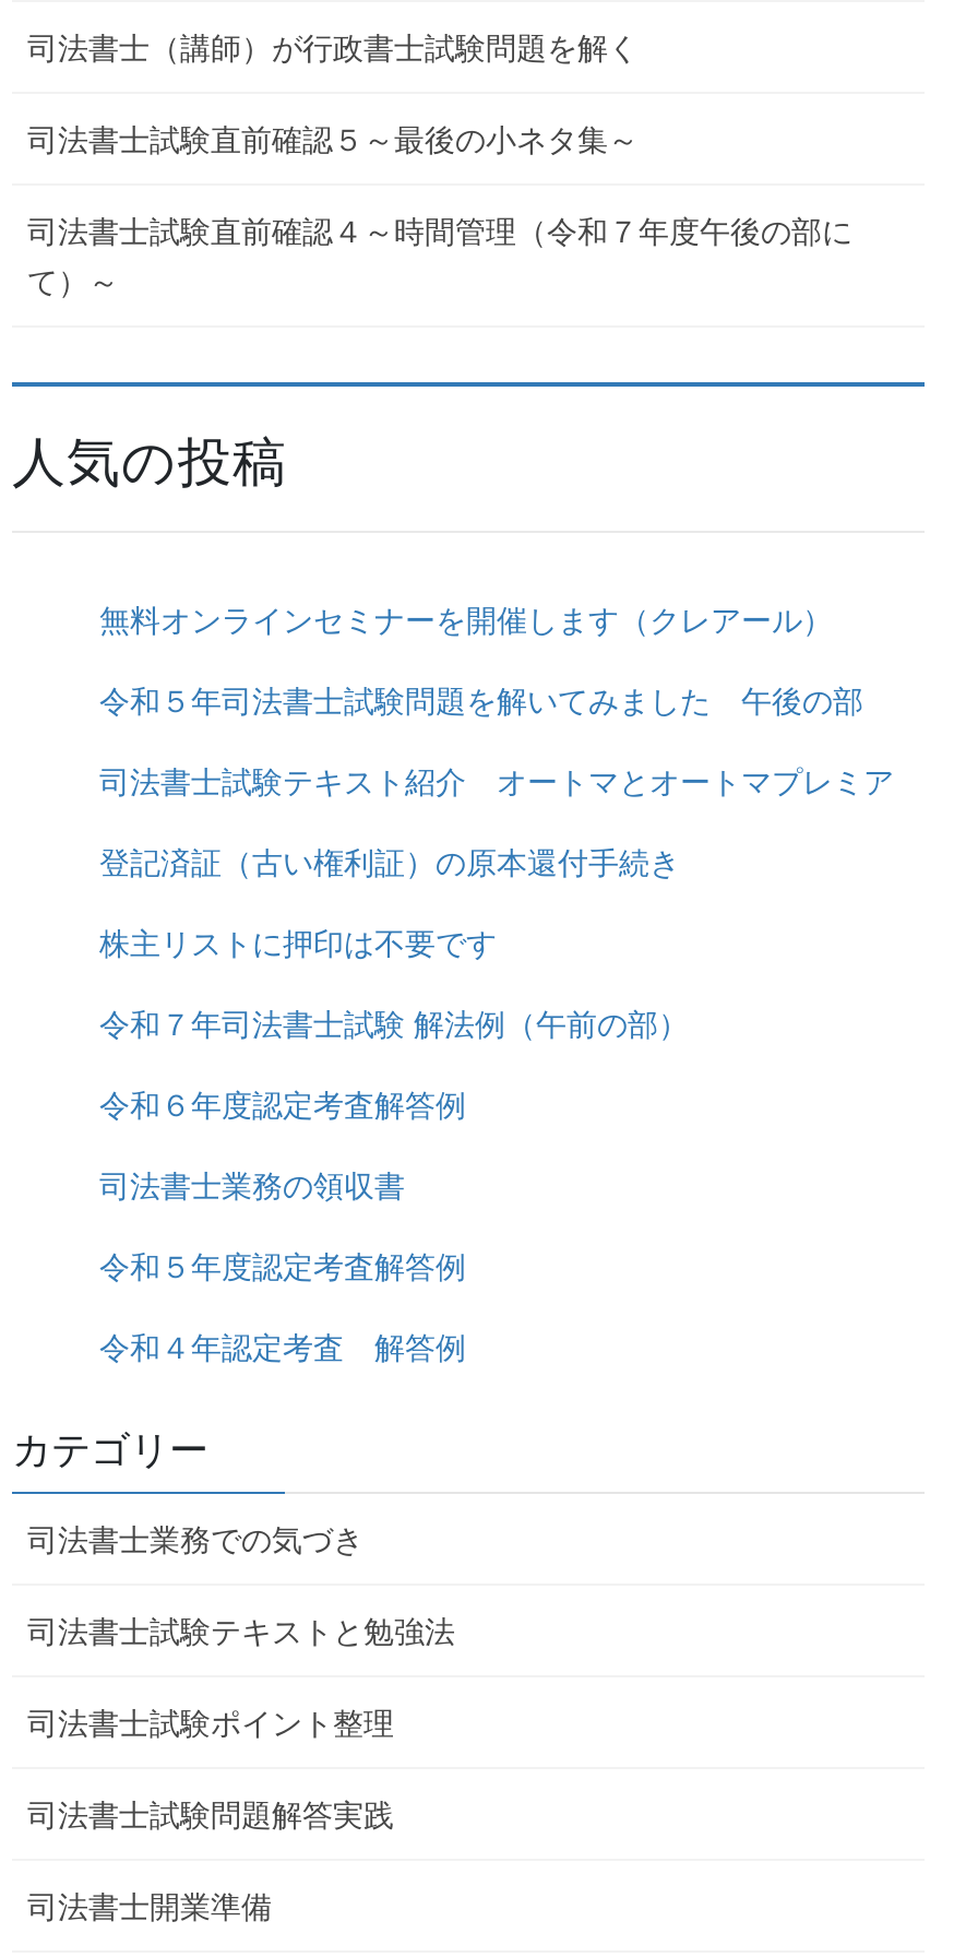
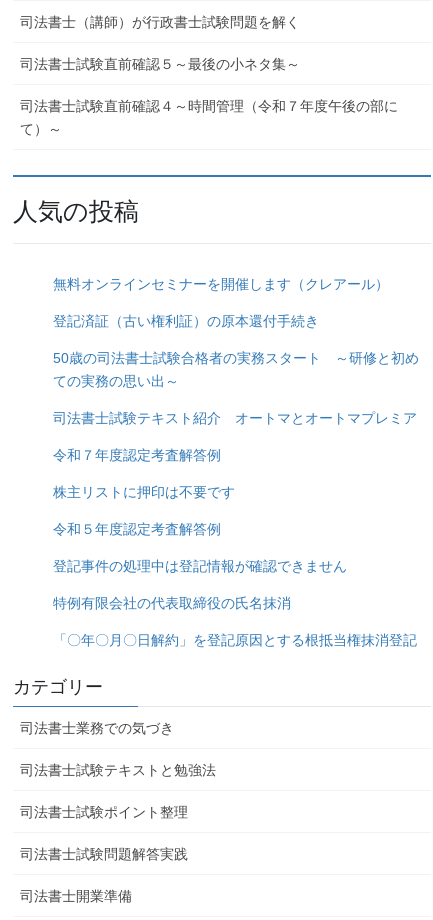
[99,684,863,719] 令和５年司法書士試験問題を解いてみました 午後の部 -> none
moved [99,765,894,800] -> [53,410,417,426]: 司法書士試験テキスト紹介 オートマとオートマプレミア
moved [99,846,680,881] -> [53,313,319,329]: 登記済証（古い権利証）の原本還付手続き
none -> [53,350,419,463] 50歳の司法書士試験合格者の実務スタート ～研修と初め | ての実務の思い出～ | 令和７年度認定考査解答例
moved [99,927,497,962] -> [53,484,235,500]: 株主リストに押印は不要です
[99,1008,689,1204] 令和７年司法書士試験 解法例（午前の部） | 令和６年度認定考査解答例 | 司法書士業務の領収書 -> none
moved [99,1250,466,1285] -> [53,521,221,537]: 令和５年度認定考査解答例
[99,1331,466,1366] 令和４年認定考査 解答例 -> [53,558,417,648] 登記事件の処理中は登記情報が確認できません | 特例有限会社の代表取締役の氏名抹消 | 「〇年〇月〇日解約」を登記原因とする根抵当権抹消登記

